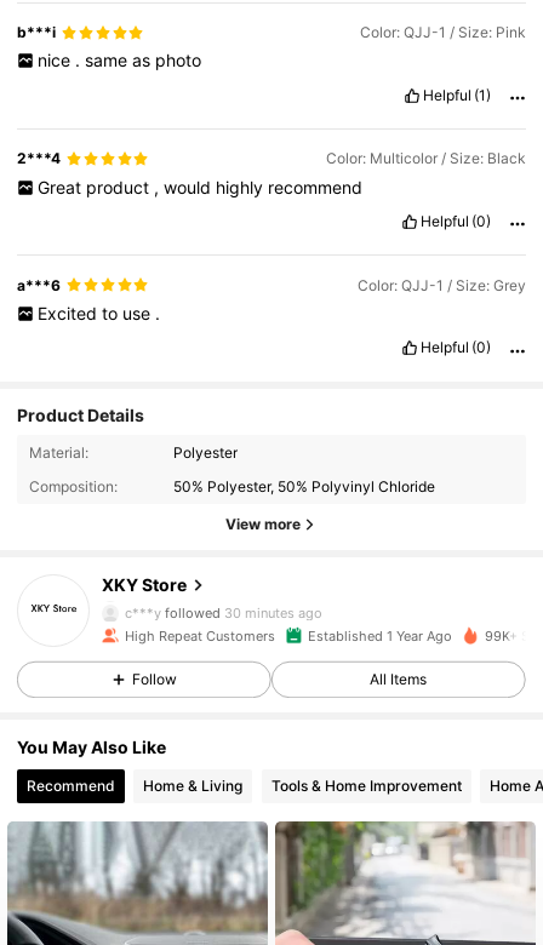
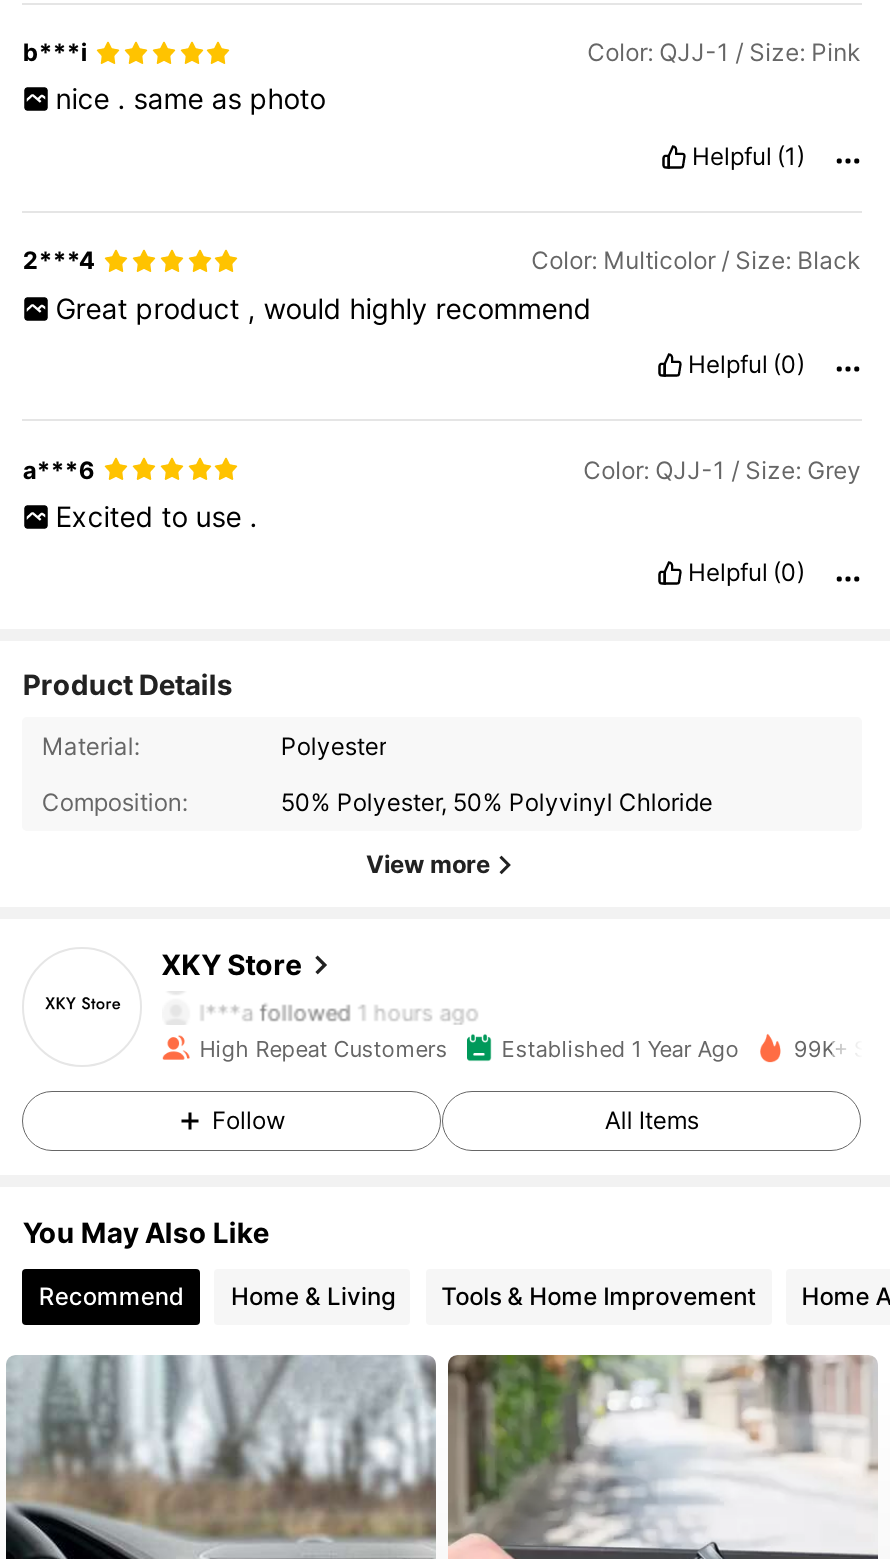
[125,602,322,619] c***y followed 30 minutes ago -> [200,993,480,1021] l***a followed 1 hours ago

